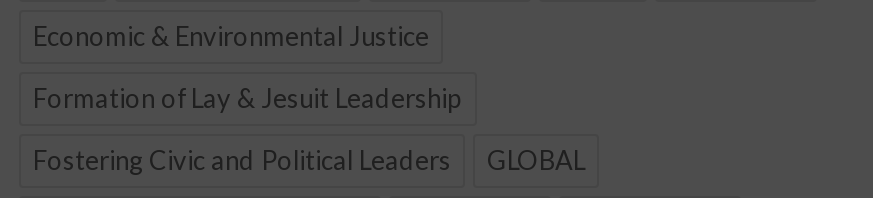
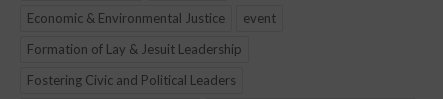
none -> [243,10,276,26] event
[487,143,585,175] GLOBAL -> none

